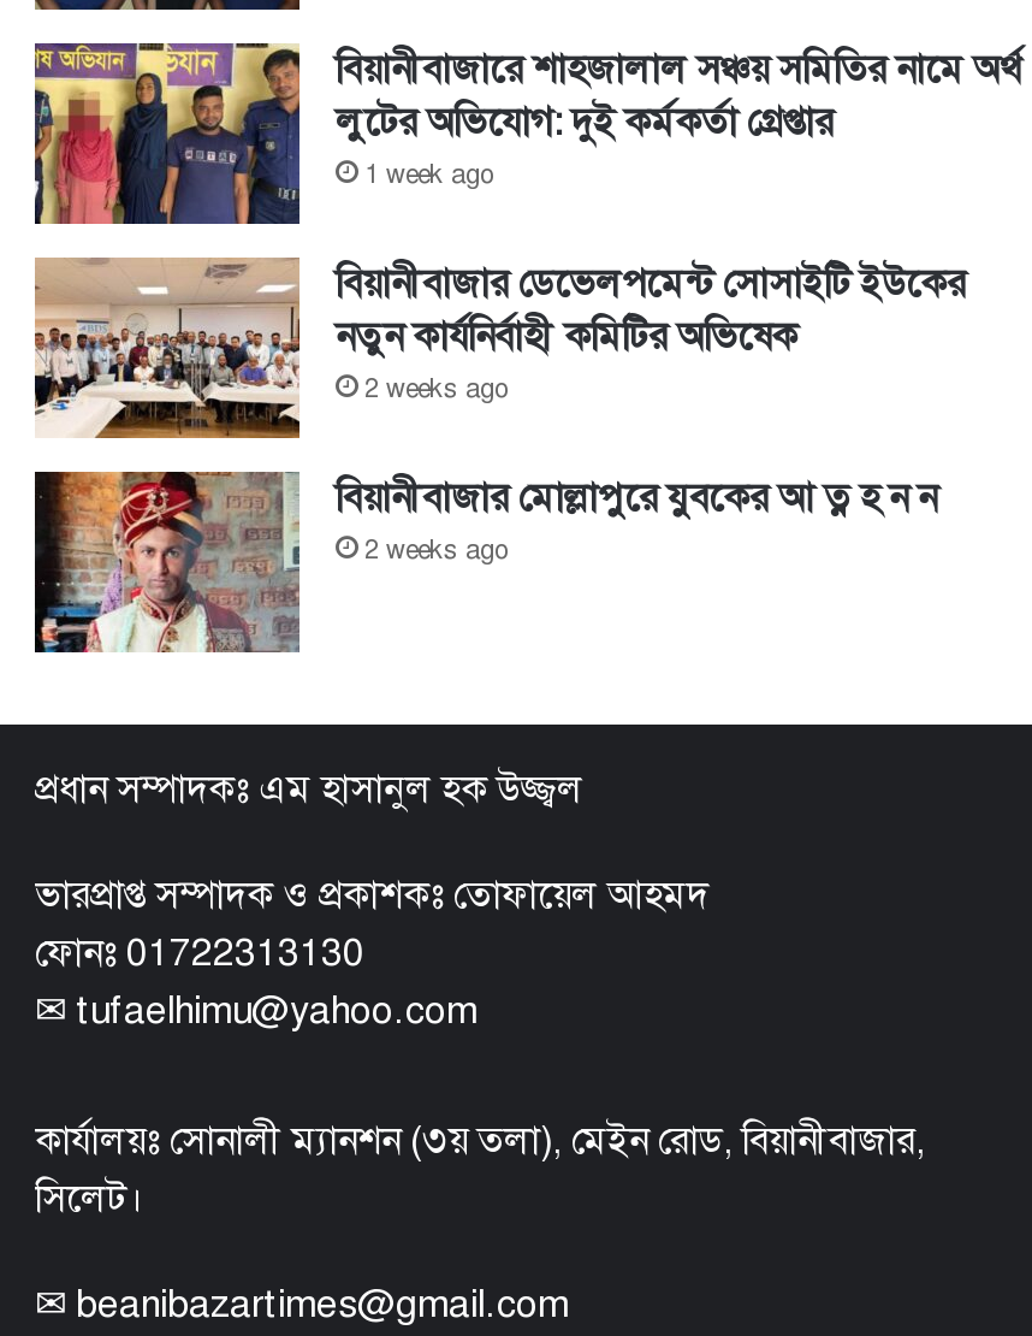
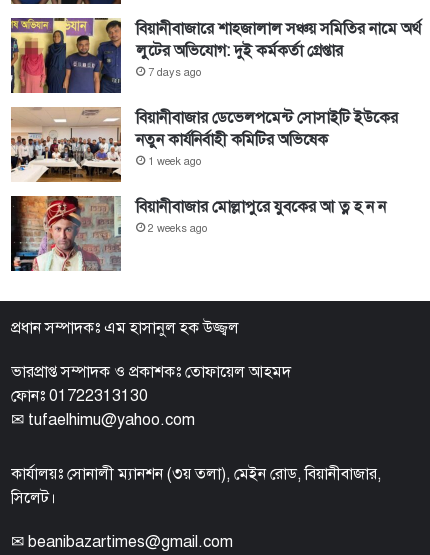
[364,159,492,190] 1 week ago -> [148,66,201,79] 7 days ago
[364,373,506,404] 2 weeks ago -> [148,155,201,168] 1 week ago

